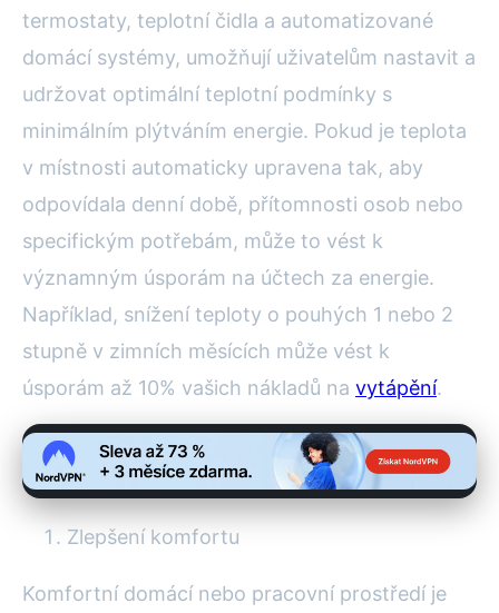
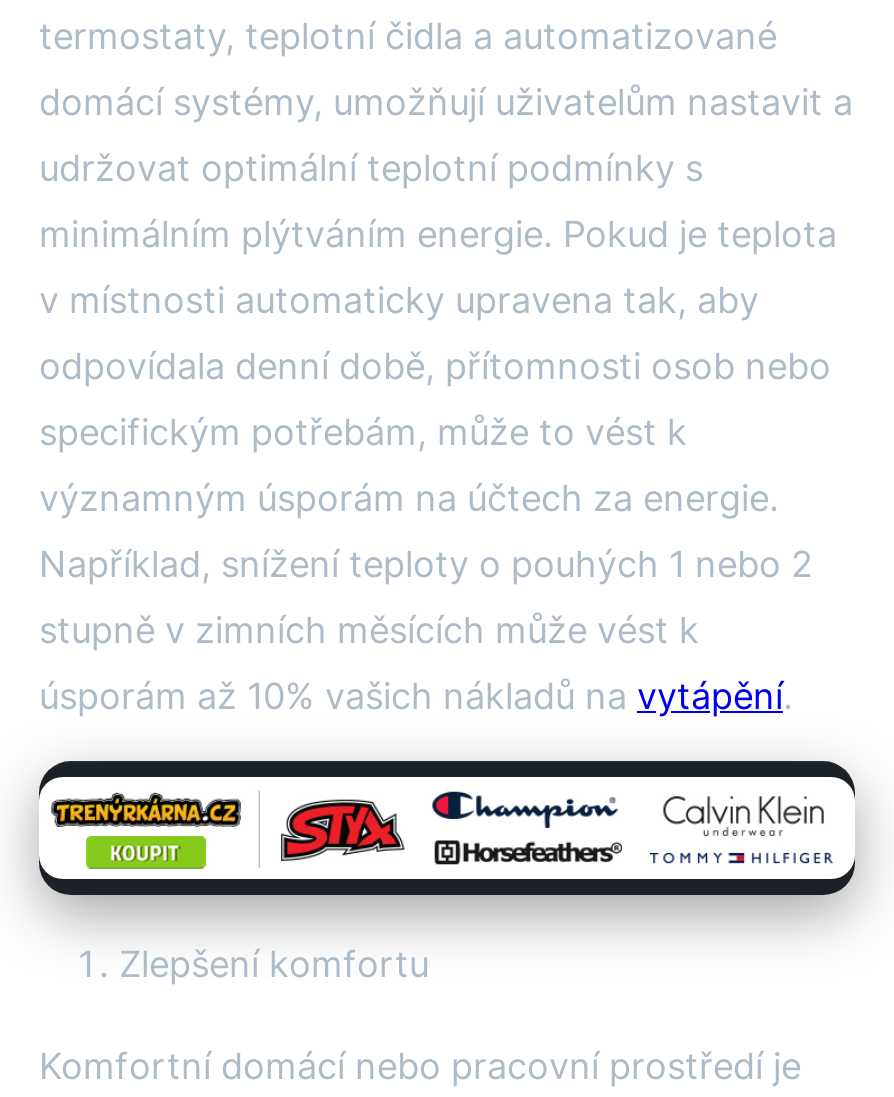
[23,432,477,491] [image] -> [39,775,855,881] [image]

